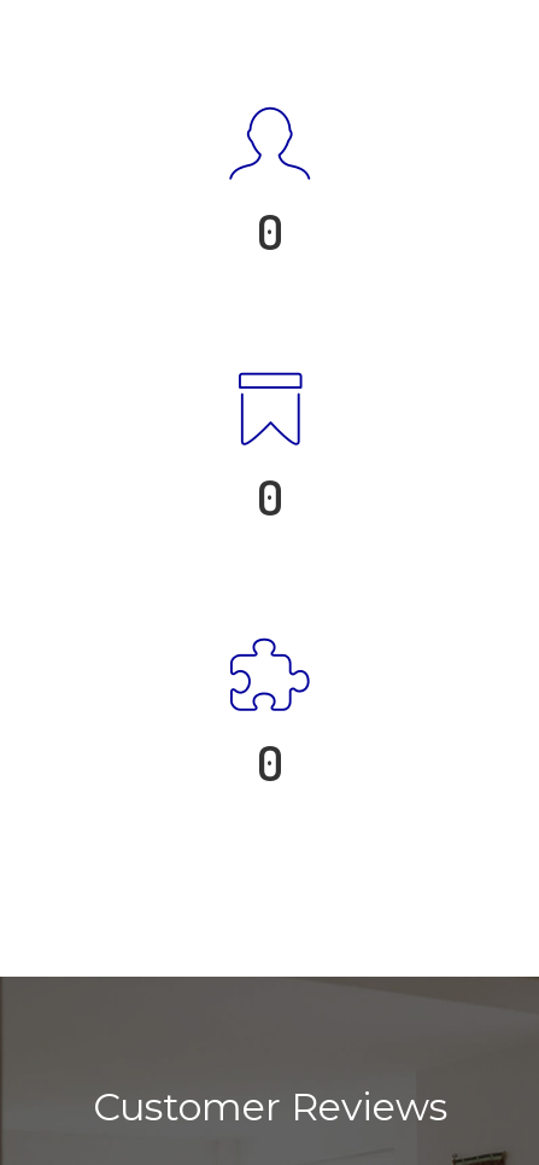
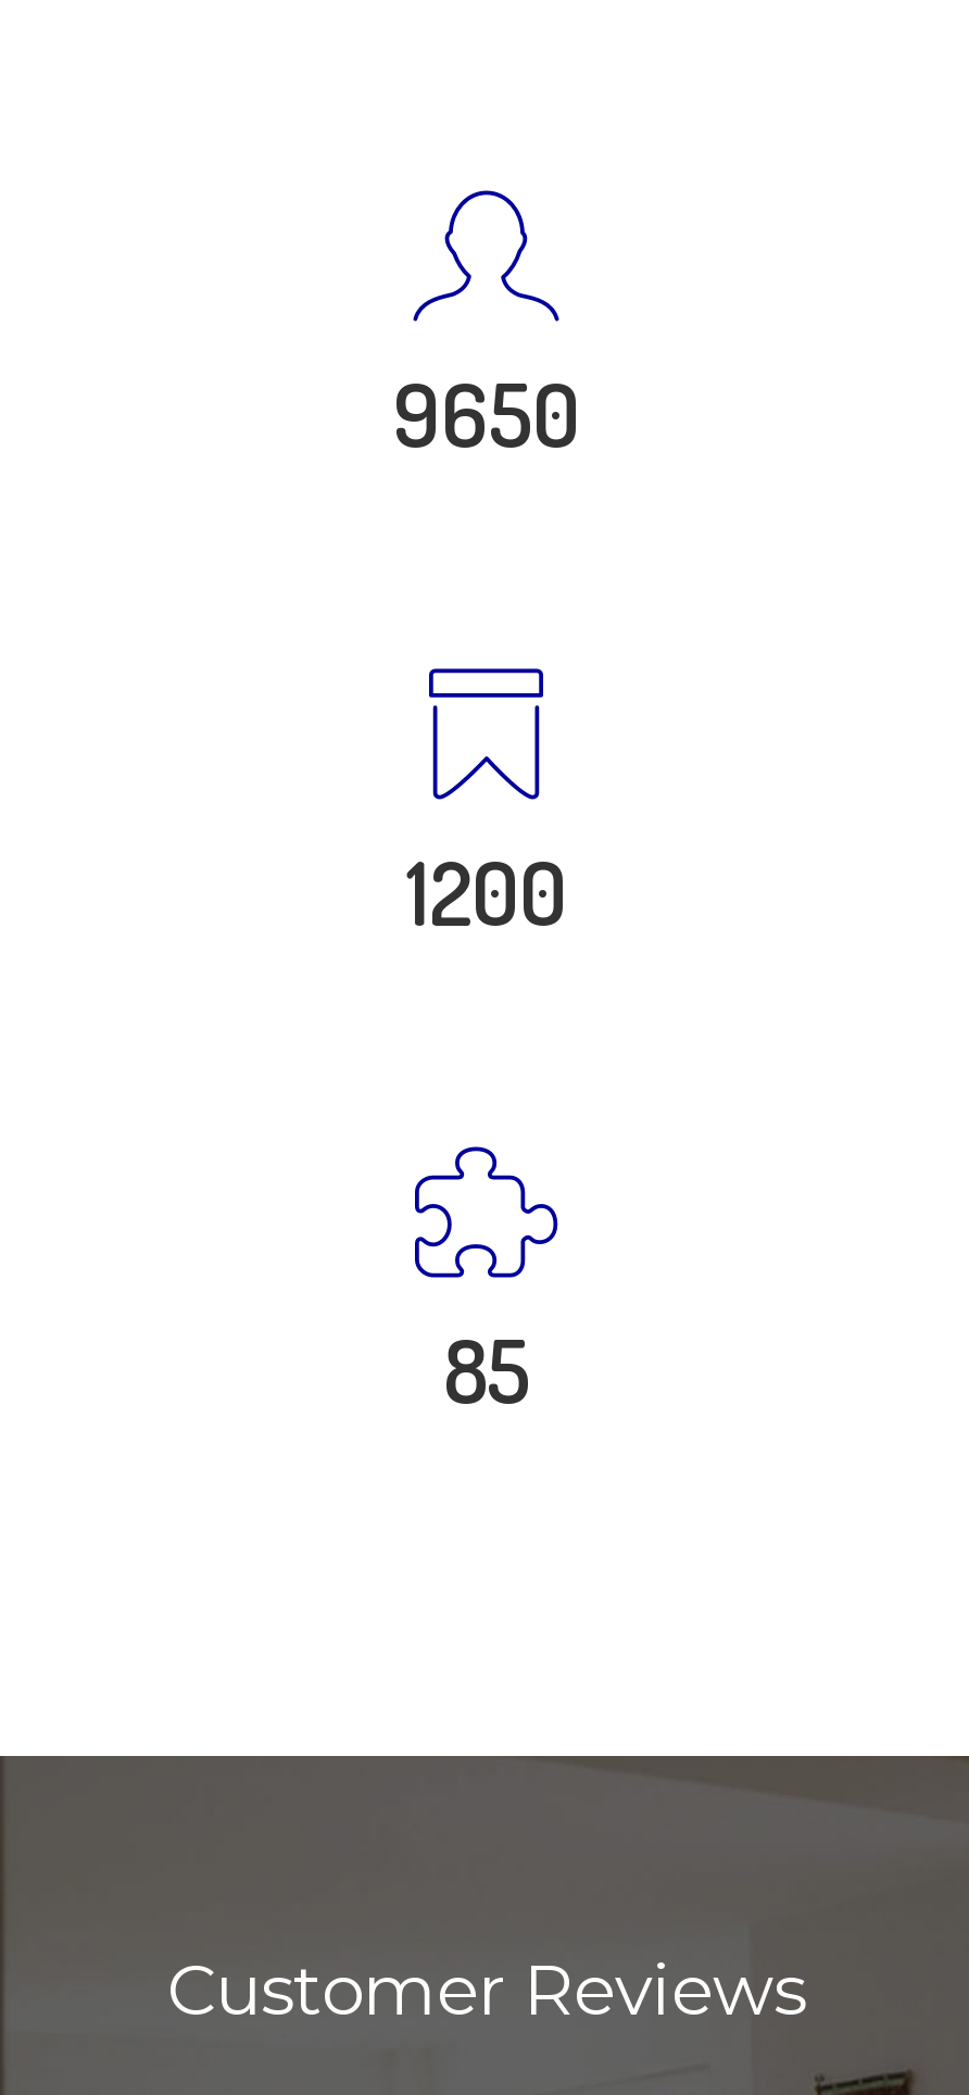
[257,200,283,261] 0 -> [393,359,580,467] 9650
[257,466,283,526] 0 -> [406,837,567,945] 1200
[257,732,283,792] 0 -> [443,1315,530,1423] 85

